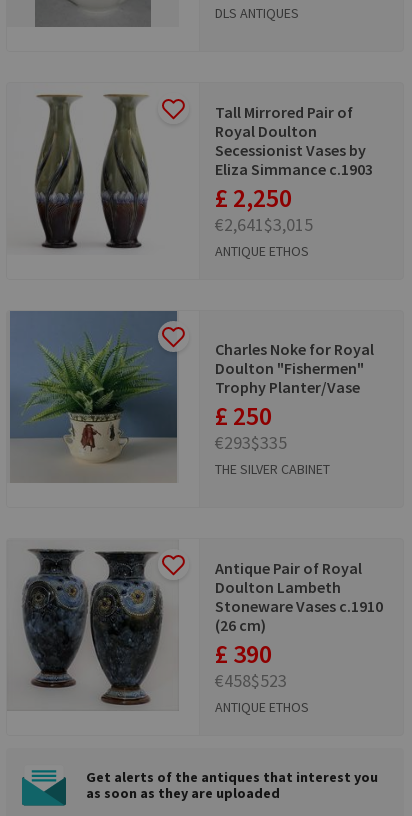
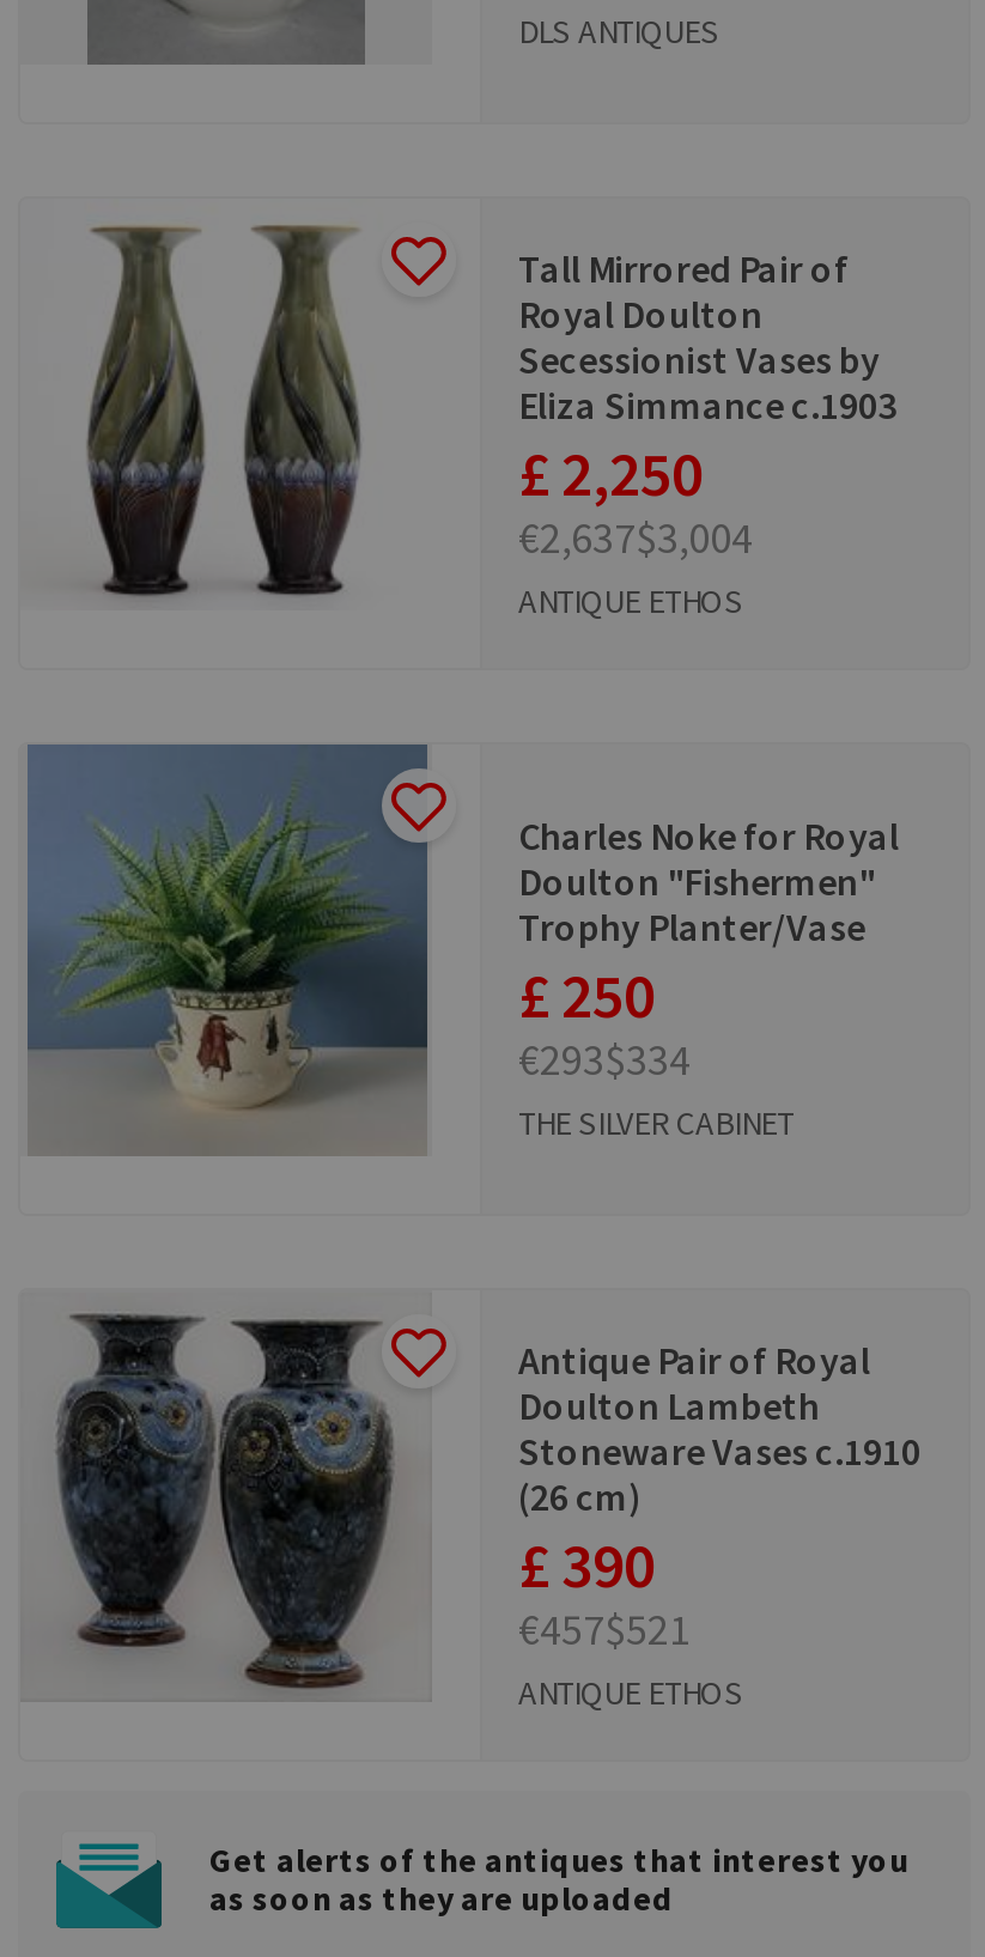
[215,212,313,235] €2,641$3,015 -> [518,509,753,564] €2,637$3,004
[215,431,287,454] €293$335 -> [518,1032,691,1087] €293$334
[215,668,287,691] €458$523 -> [518,1600,691,1655] €457$521

